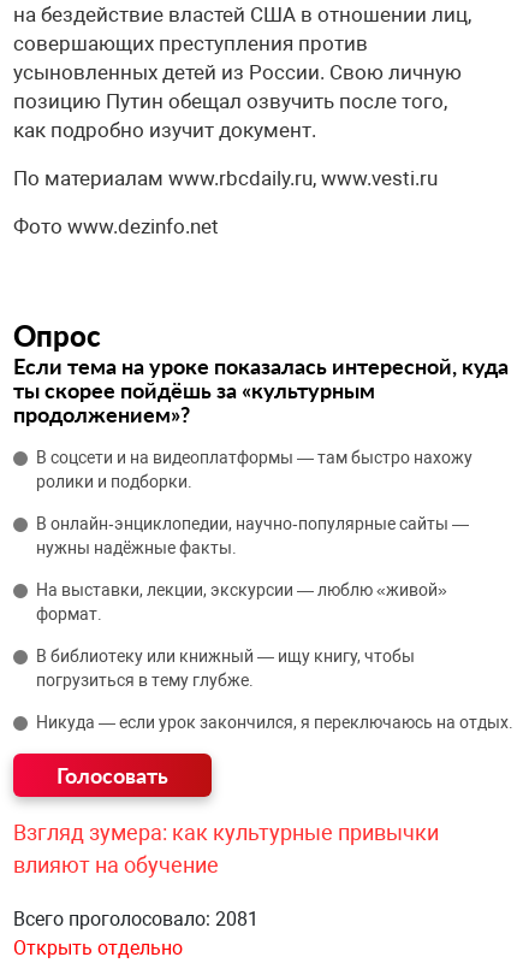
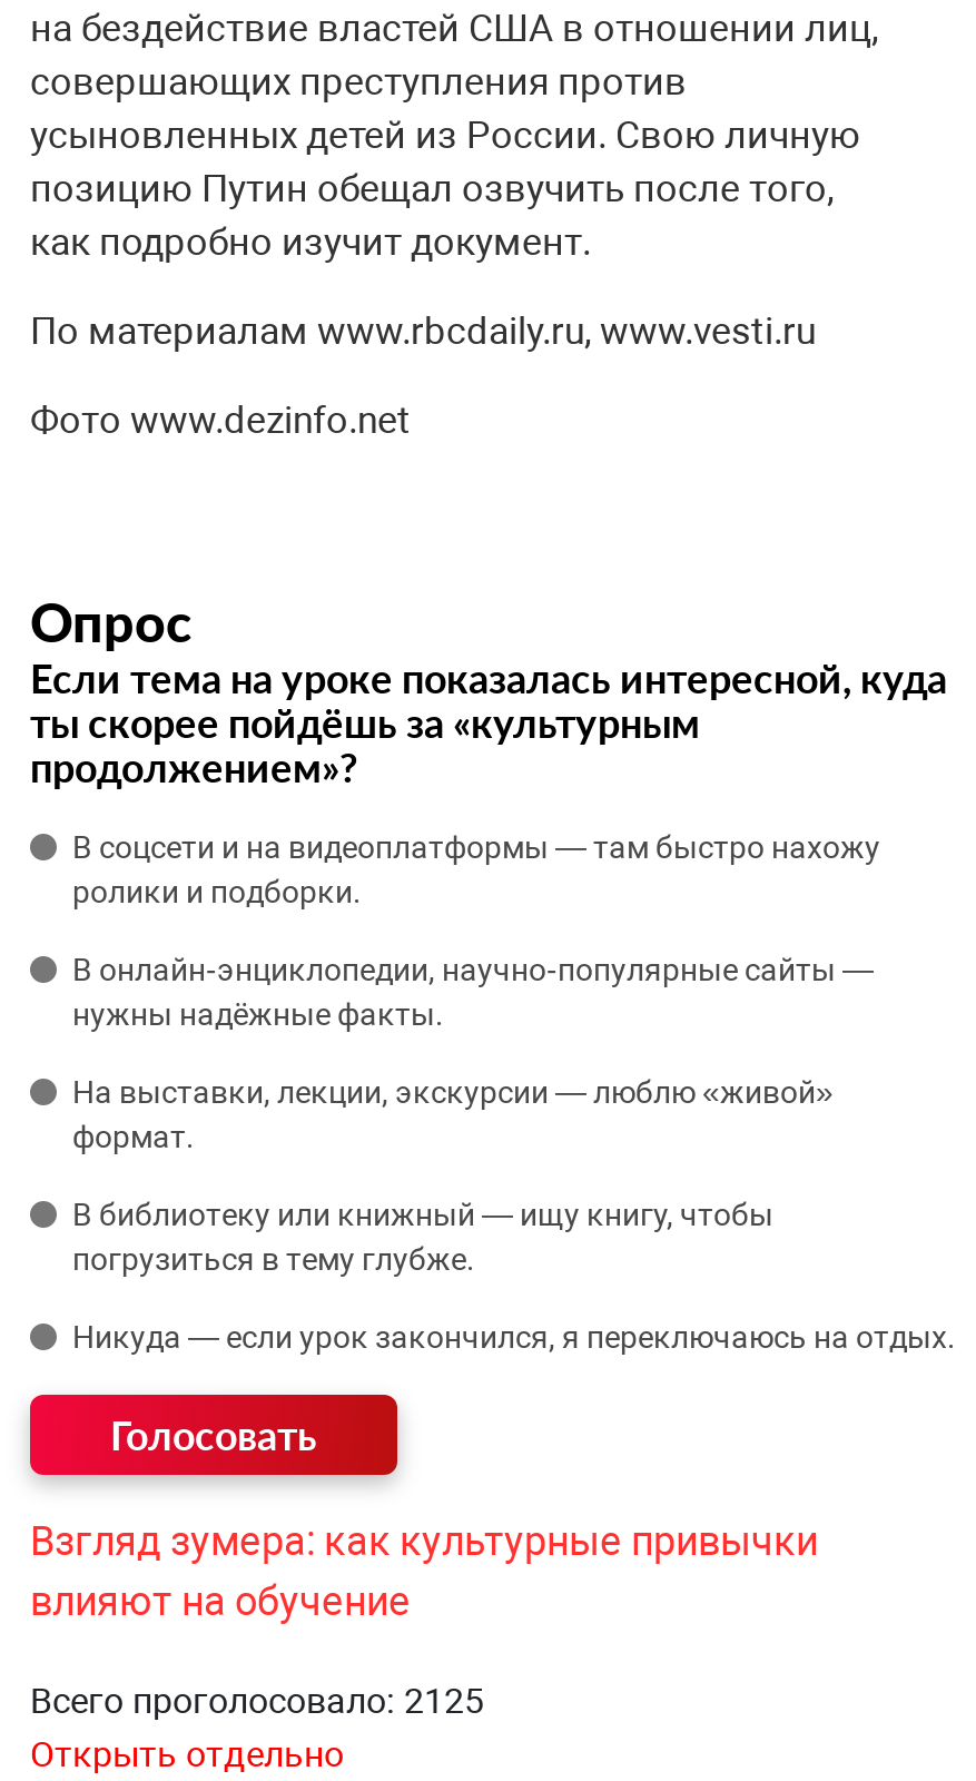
[13,908,258,931] Всего проголосовало: 2081 -> [30,1679,484,1721] Всего проголосовало: 2125

